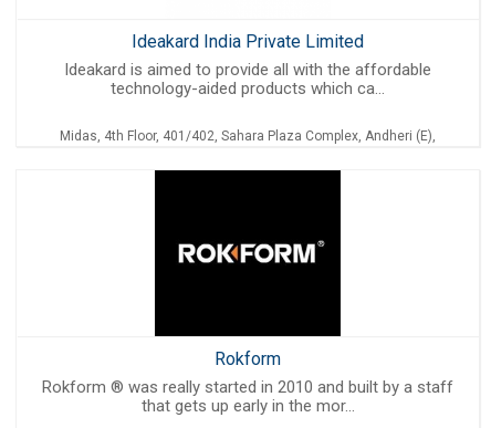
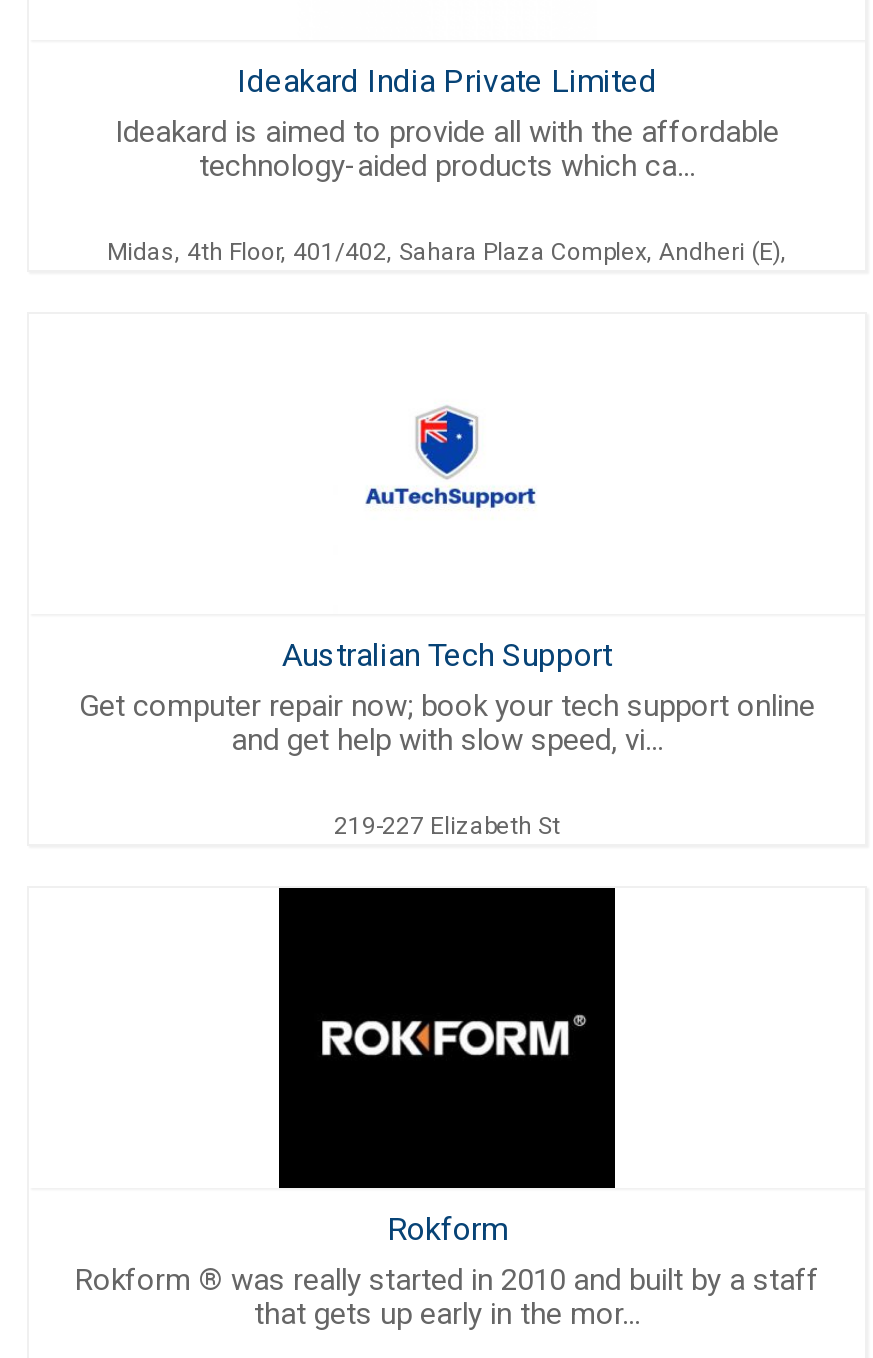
none -> [79,637,815,841] Australian Tech Support | Get computer repair now; book your tech support online | and get help with slow speed, vi... | 219-227 Elizabeth St
none -> [365,406,537,510] [image]

